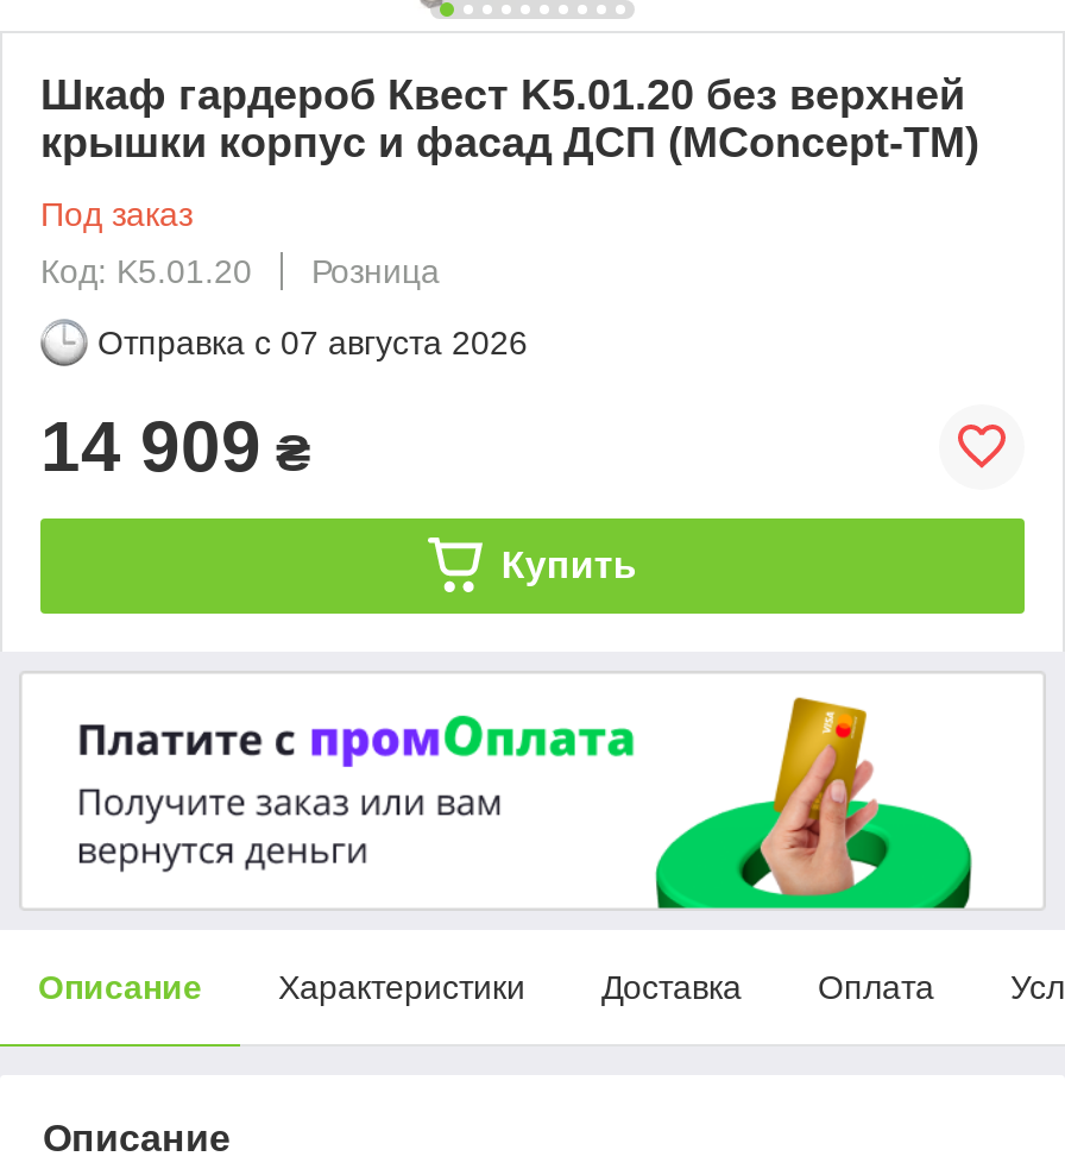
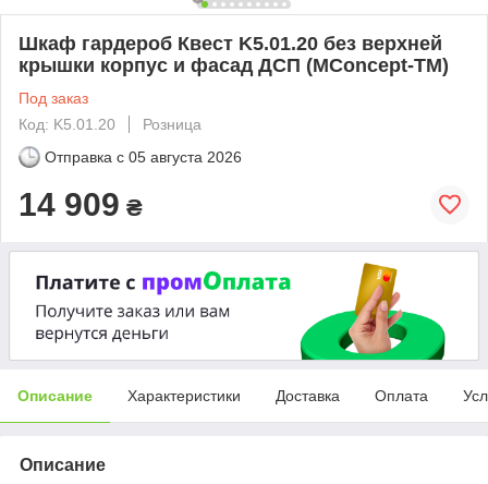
[97,323,528,361] Отправка с 07 августа 2026 -> [45,148,242,165] Отправка с 05 августа 2026
[501,544,637,585] Купить -> none

